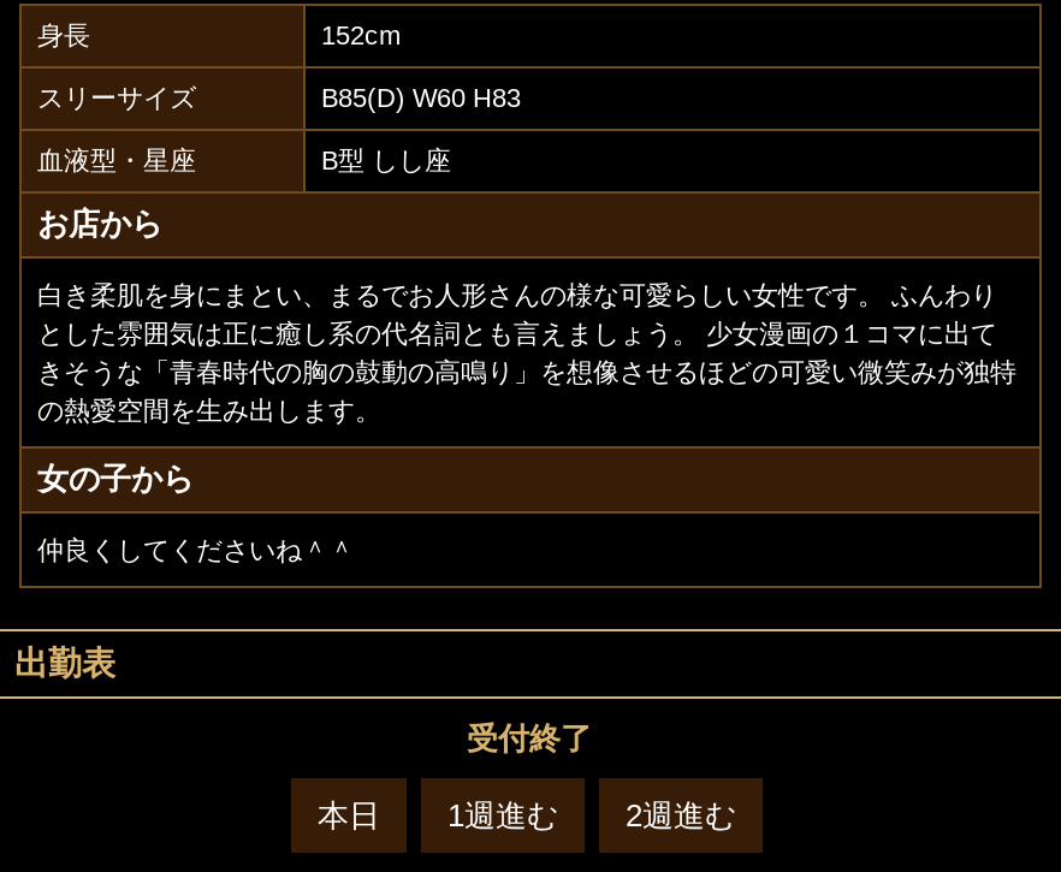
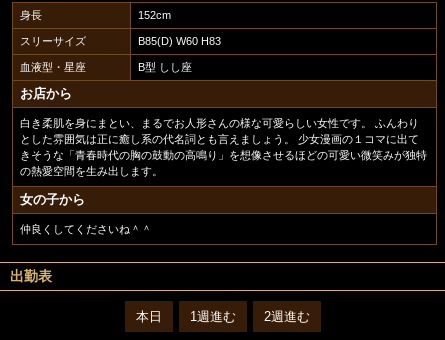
[467,721,592,757] 受付終了 -> none

